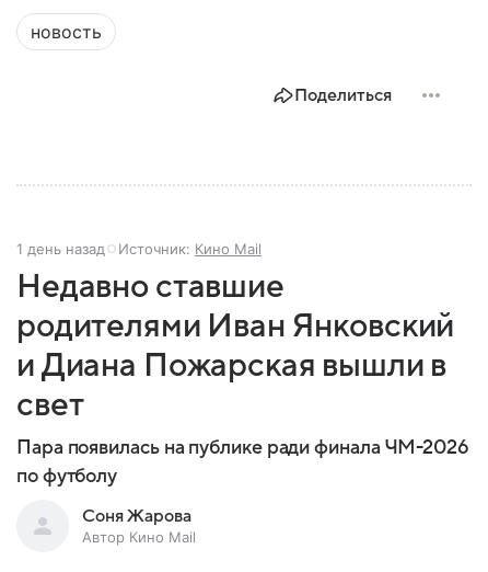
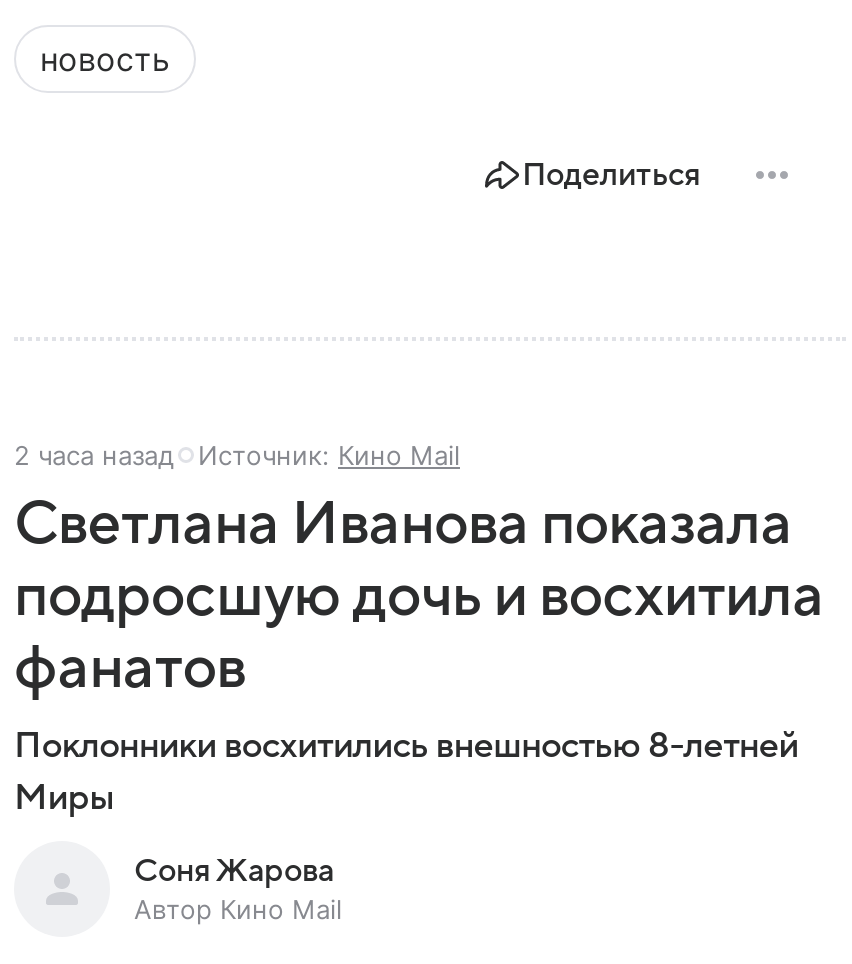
[16,240,262,257] 1 день назад Источник: Кино Mail -> [14,440,460,472] 2 часа назад Источник: Кино Mail
[16,268,469,486] Недавно ставшие | родителями Иван Янковский | и Диана Пожарская вышли в | свет | Пара появилась на публике ради финала ЧМ-2026 | по футболу -> [14,492,824,818] Светлана Иванова показала | подросшую дочь и восхитила | фанатов | Поклонники восхитились внешностью 8-летней | Миры

